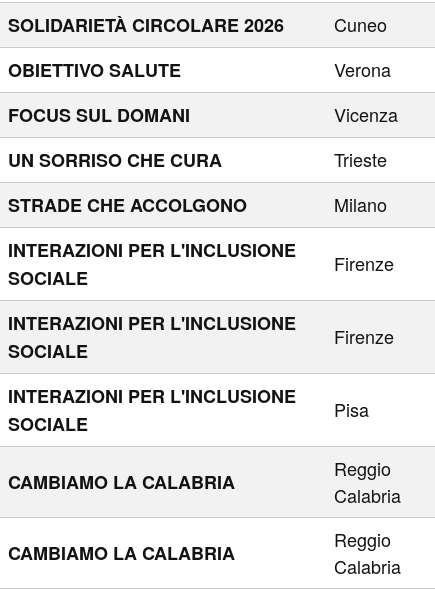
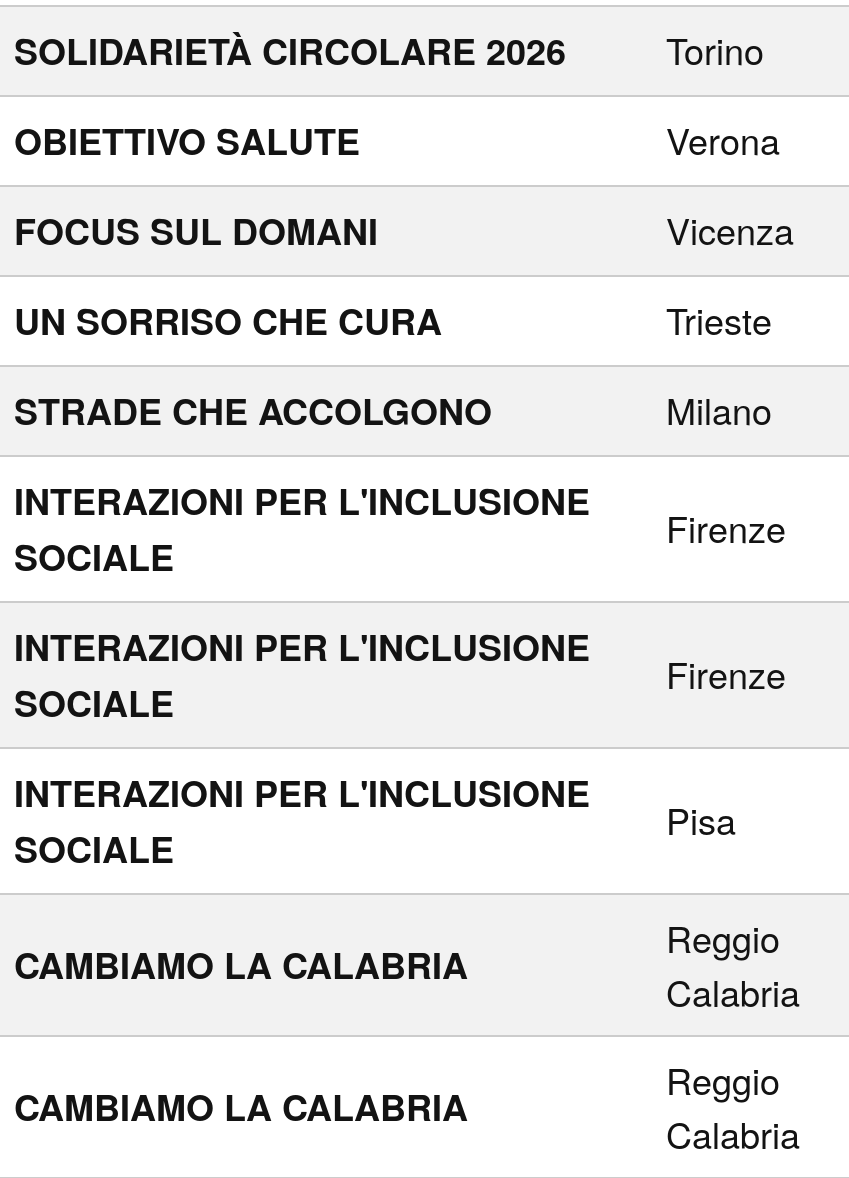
[334,11,387,37] Cuneo -> [666,22,764,74] Torino

